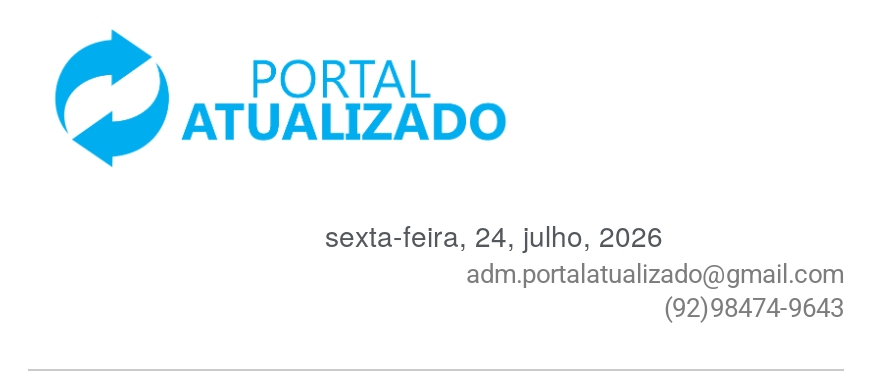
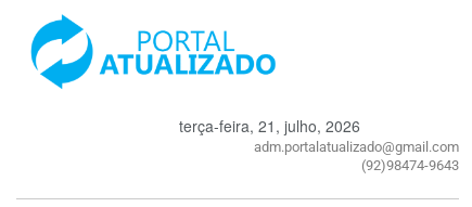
[325,214,663,254] sexta-feira, 24, julho, 2026 -> [178,115,360,136] terça-feira, 21, julho, 2026

